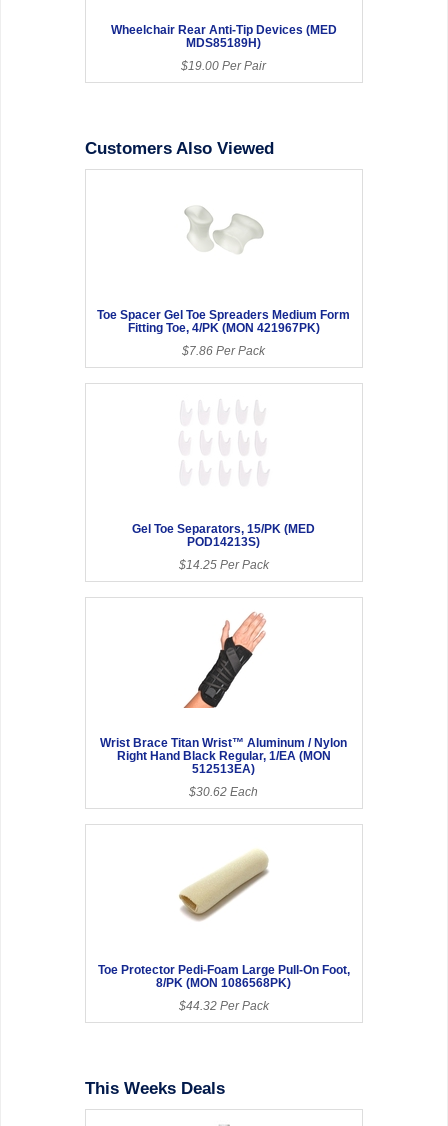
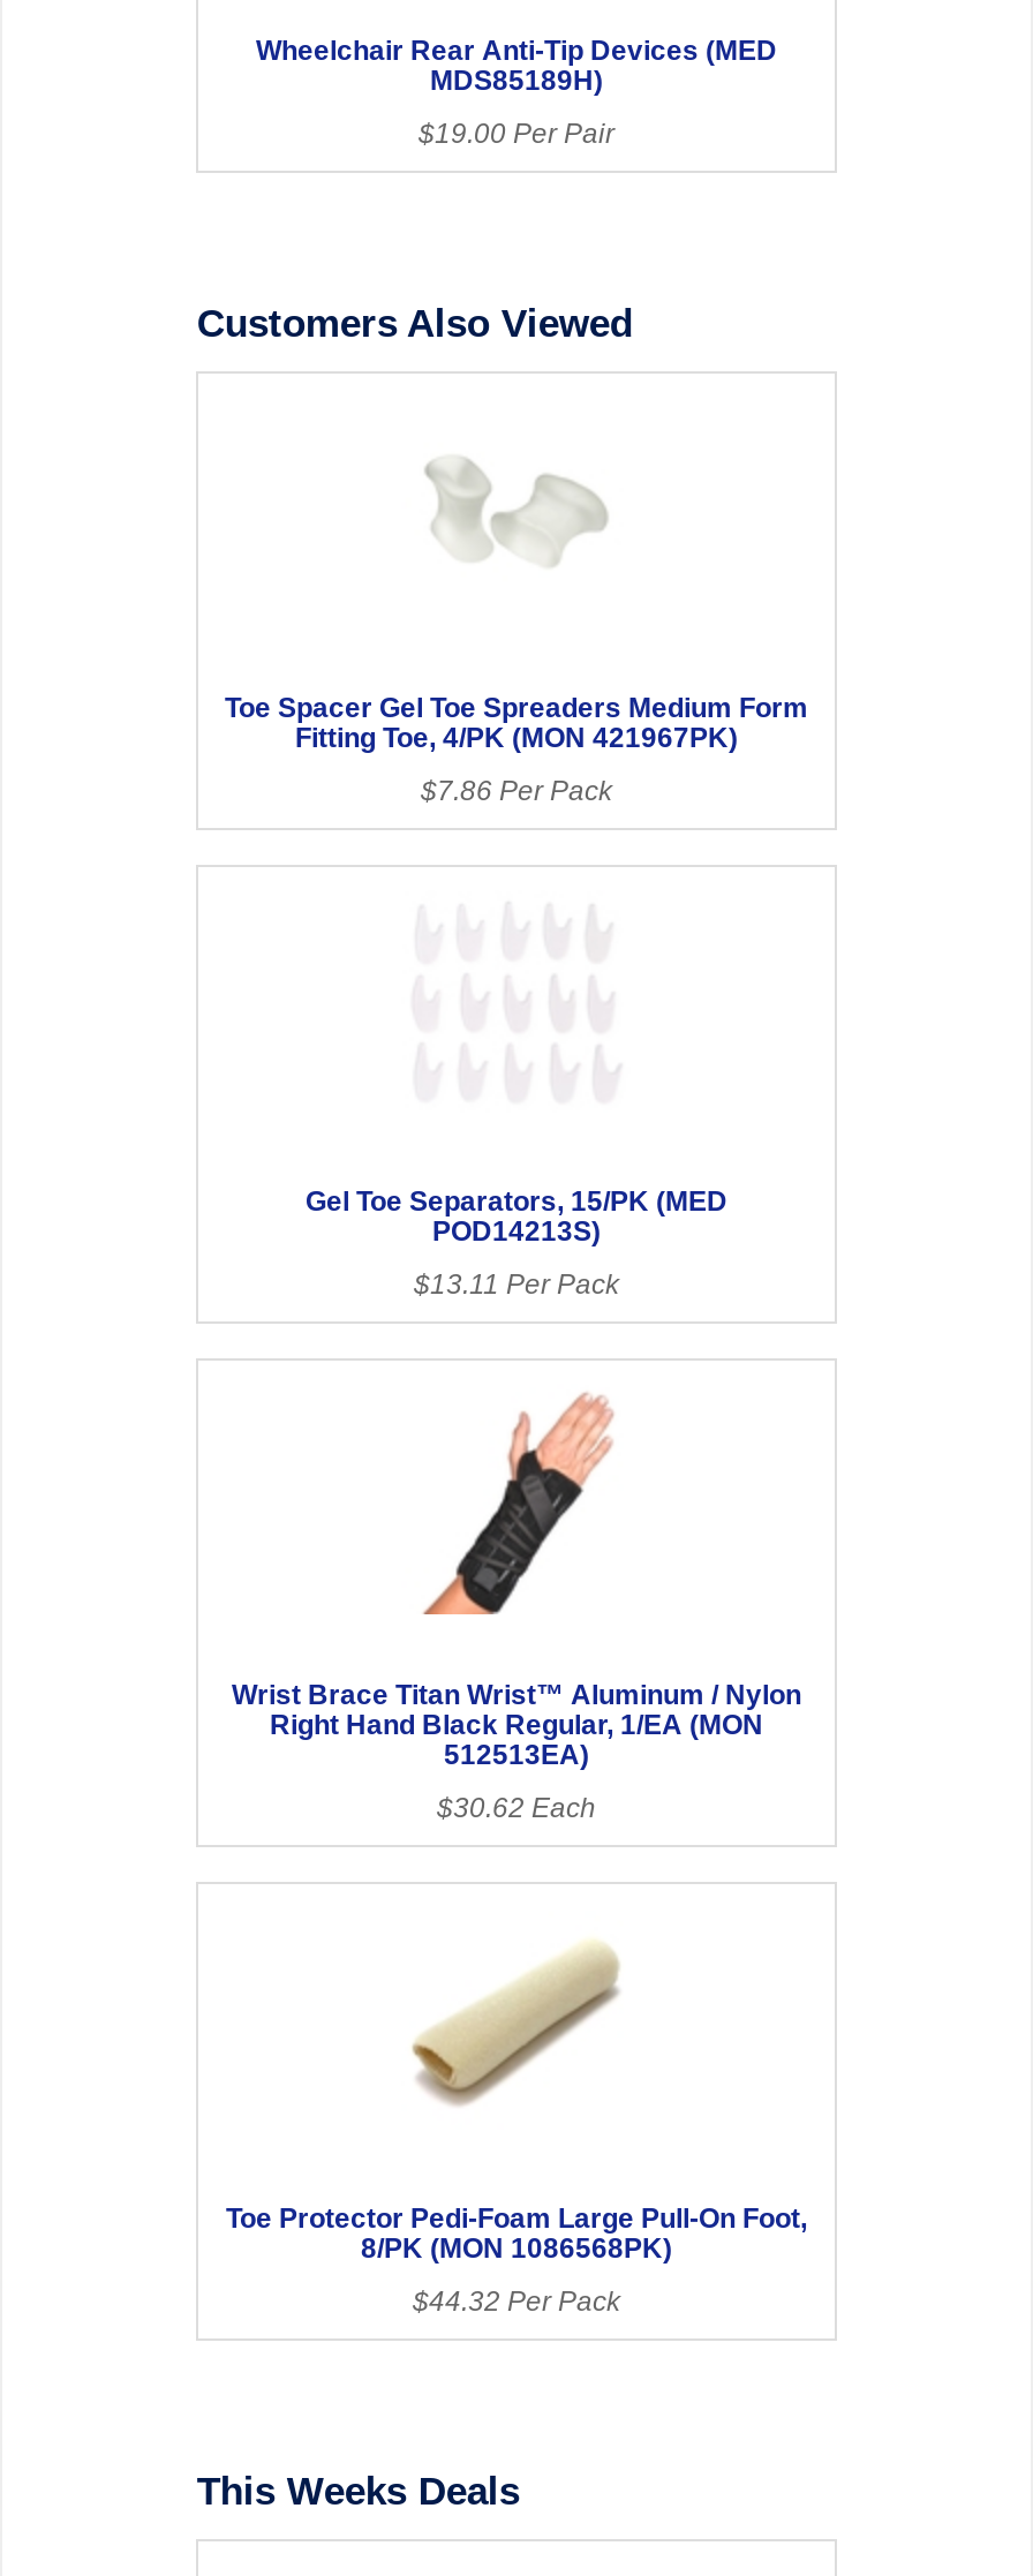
[179,558,269,572] $14.25 Per Pack -> [414,1269,619,1301] $13.11 Per Pack

